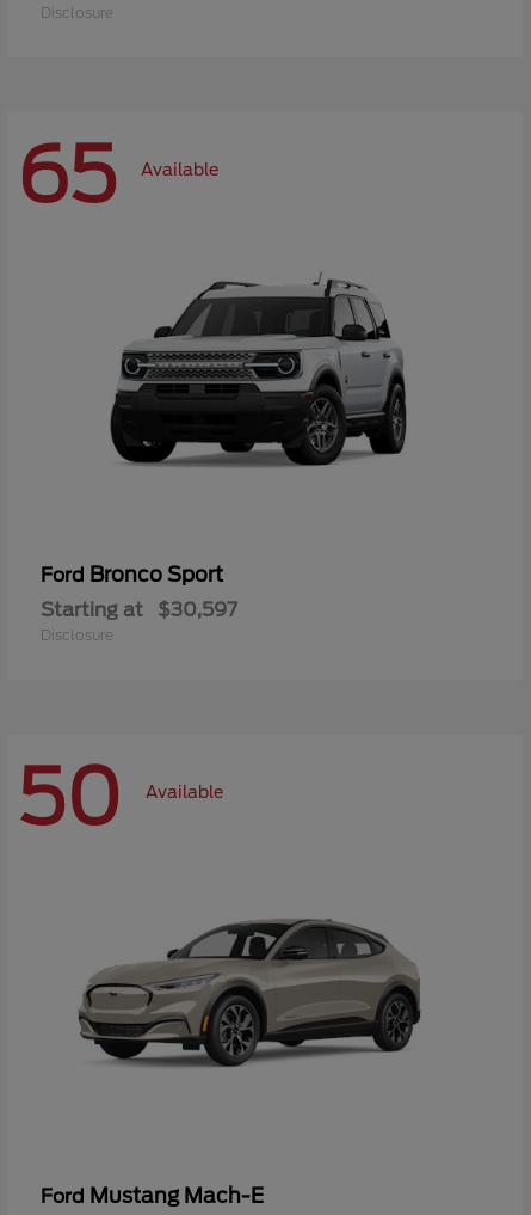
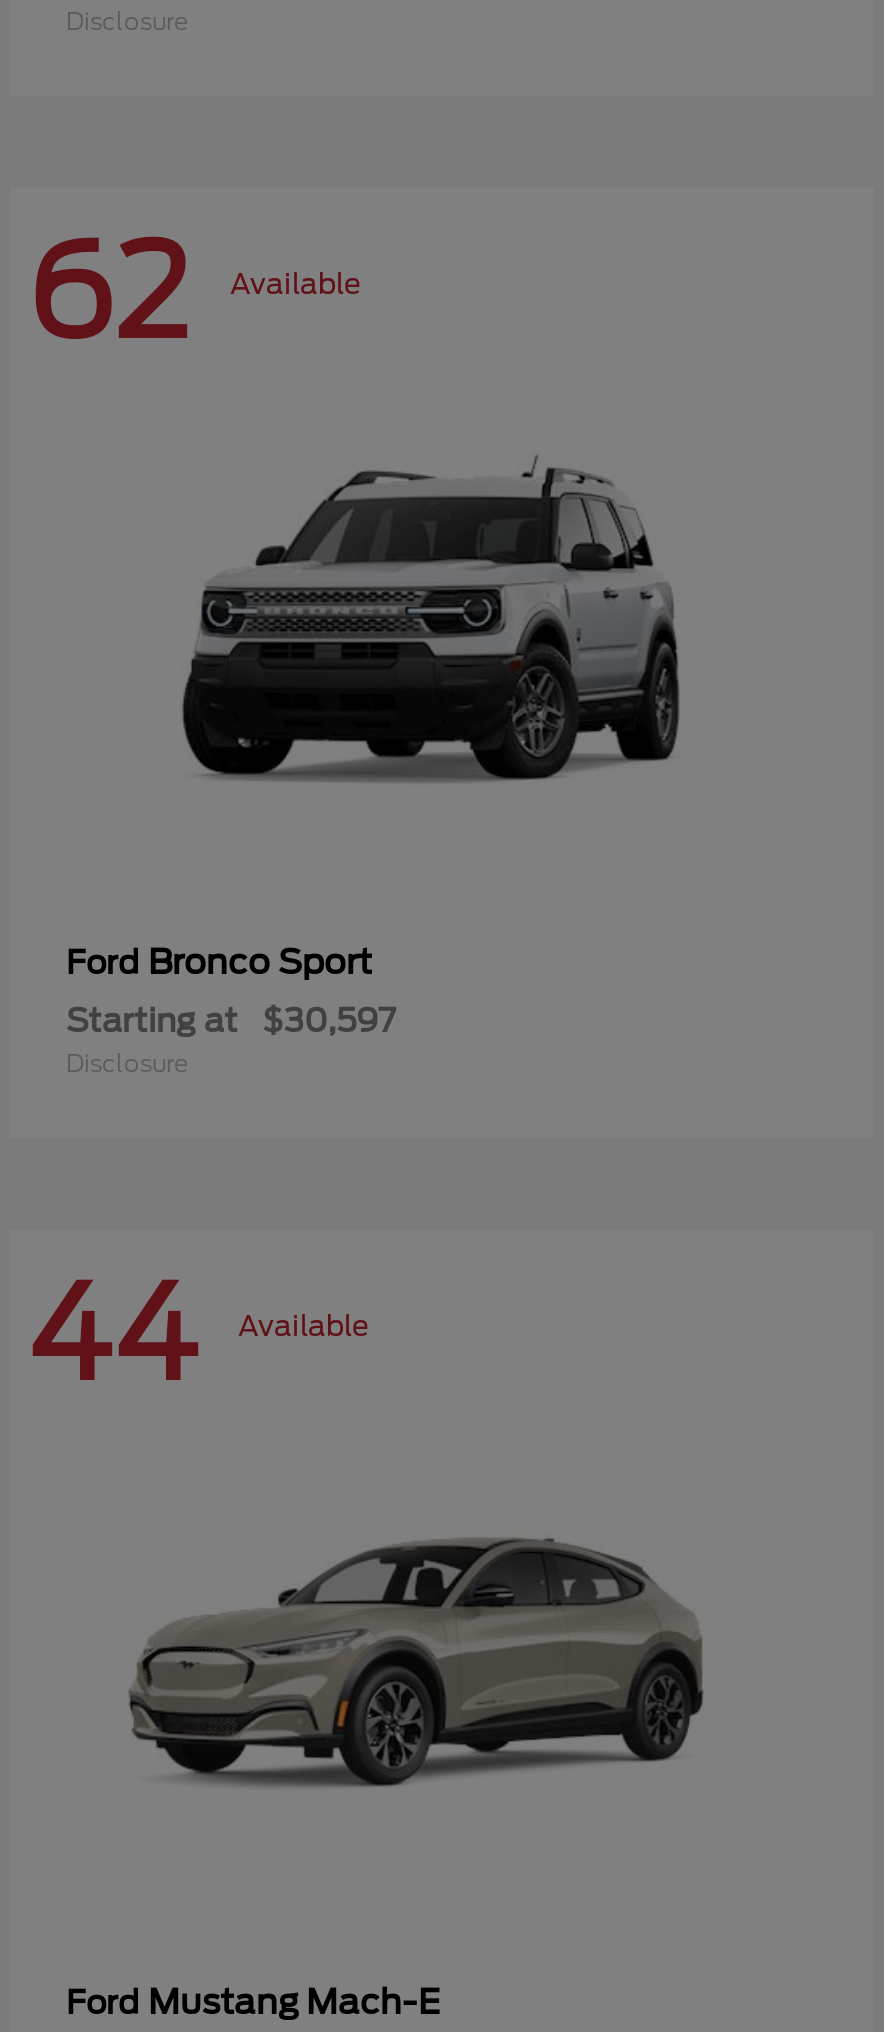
[17,129,218,220] 65 Available -> [26,217,360,369] 62 Available
[17,752,223,842] 50 Available -> [26,1258,368,1410] 44 Available

